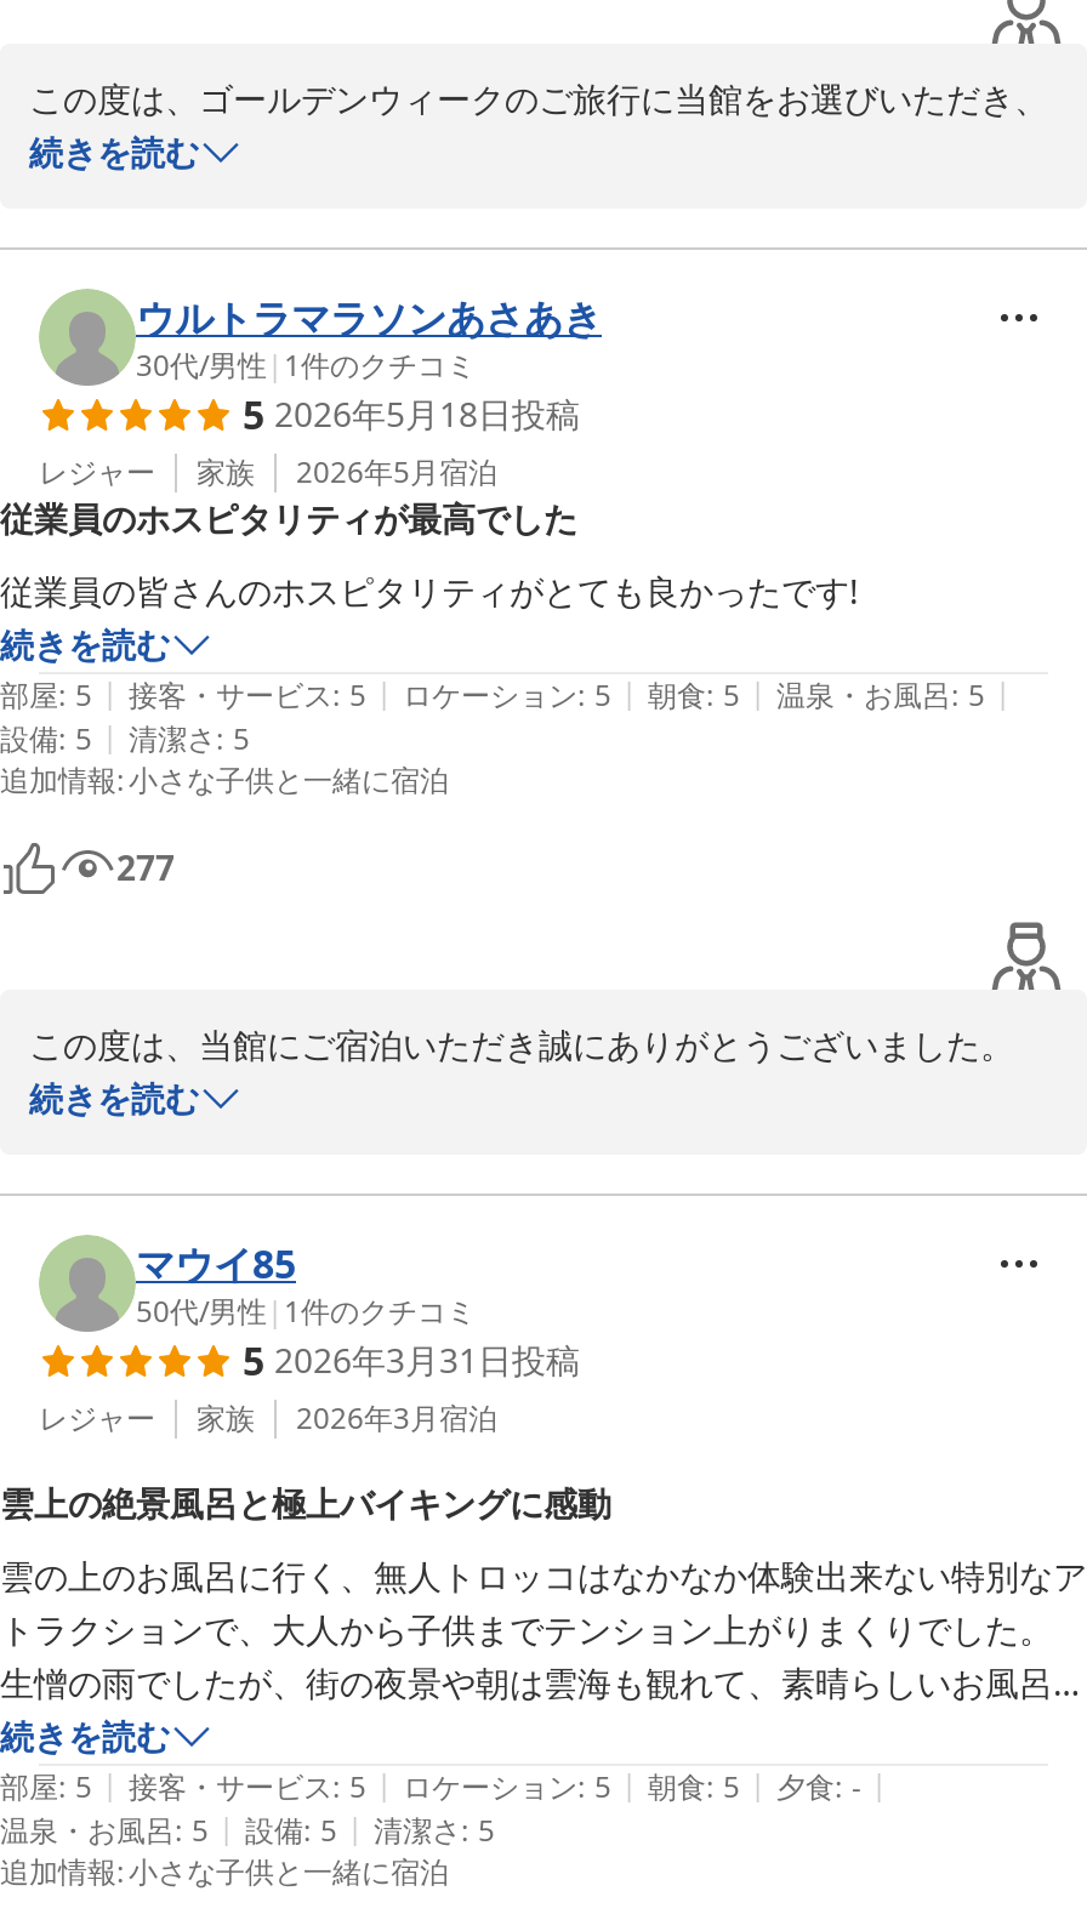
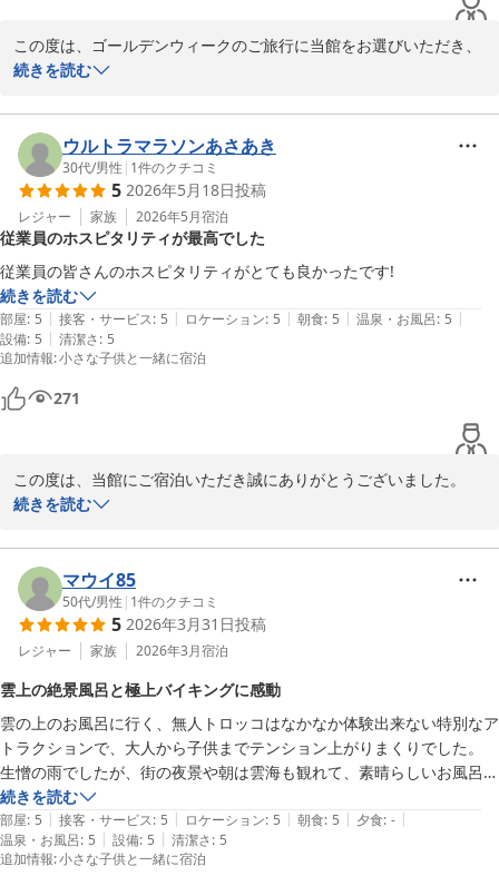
[116,844,175,890] 277 -> [53,387,80,408] 271

